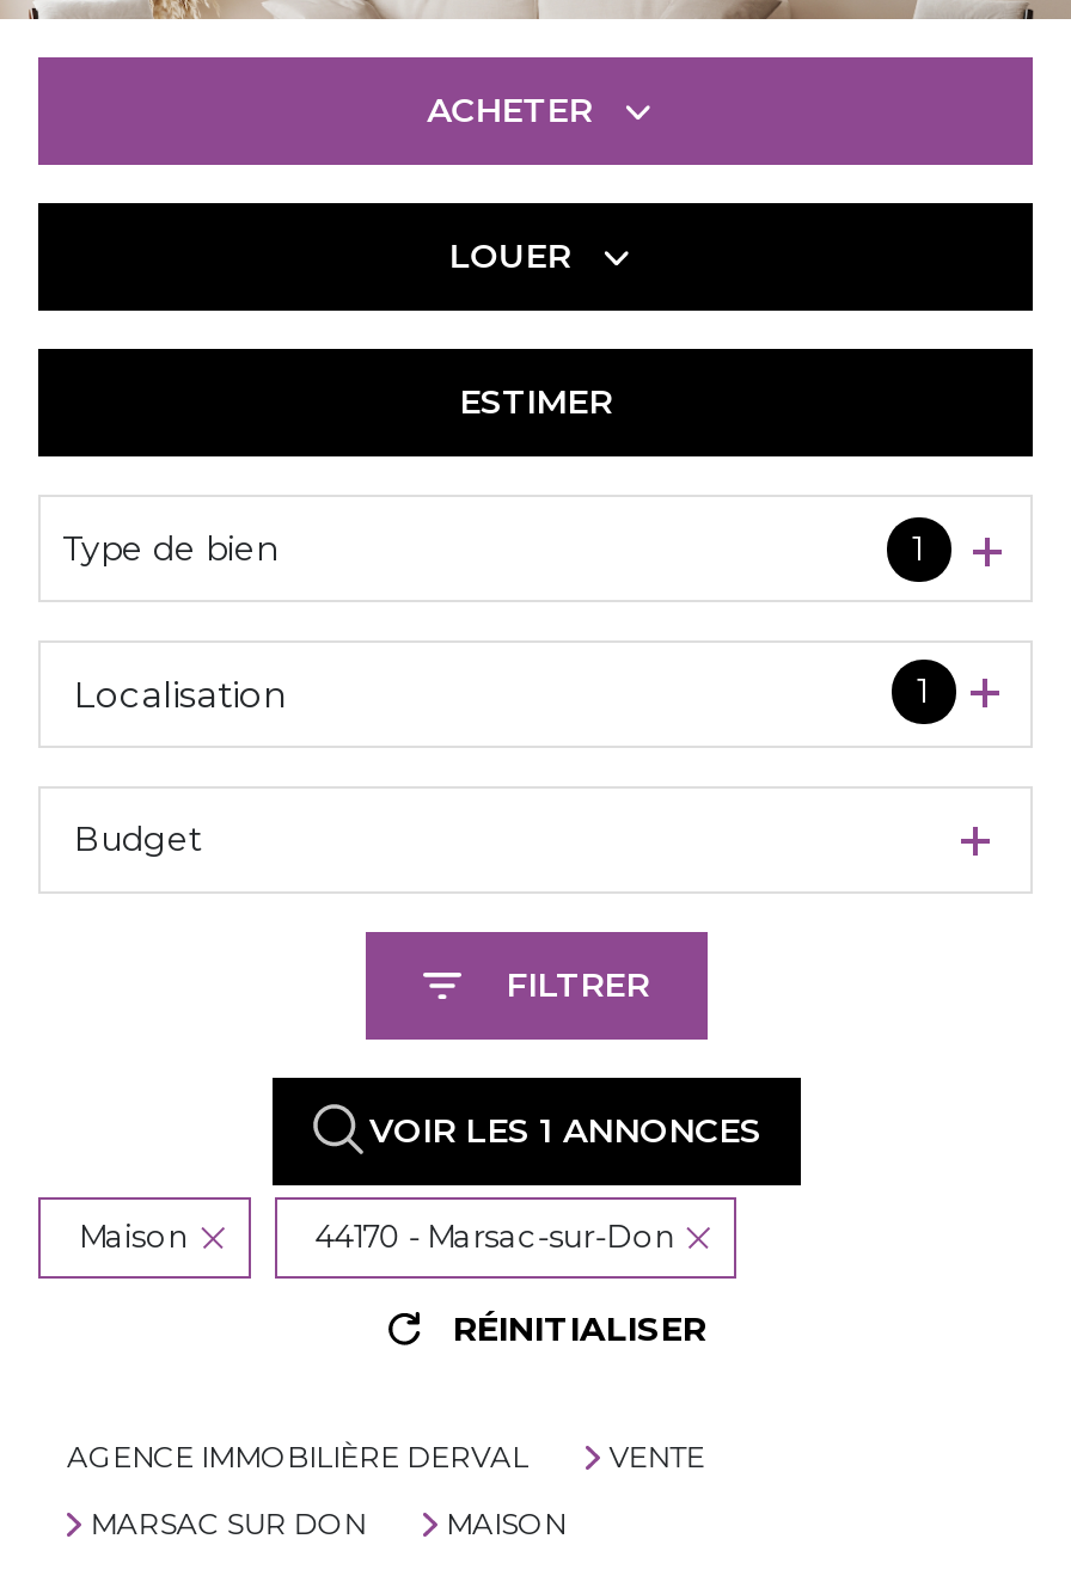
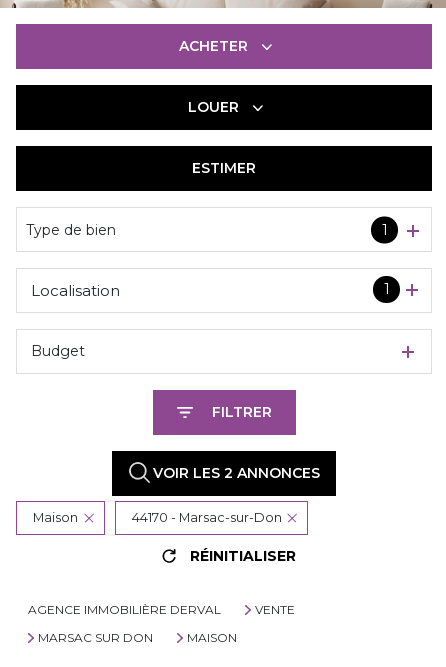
[369,1109,761,1152] VOIR LES 1 ANNONCES -> [153,464,320,482] VOIR LES 2 ANNONCES

